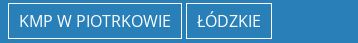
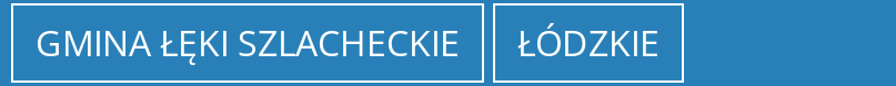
[19,10,171,32] KMP W PIOTRKOWIE -> [36,20,460,69] GMINA ŁĘKI SZLACHECKIE

